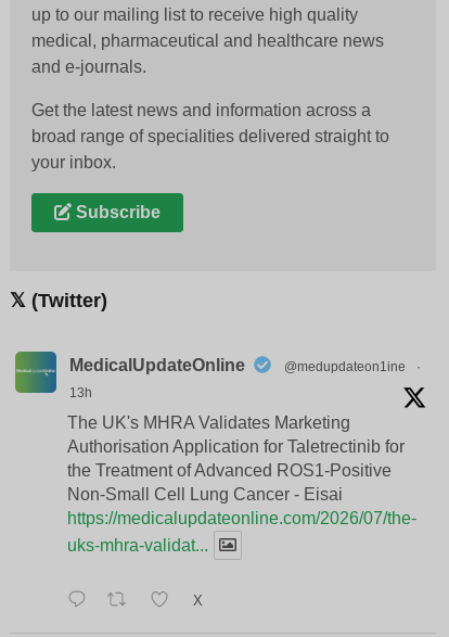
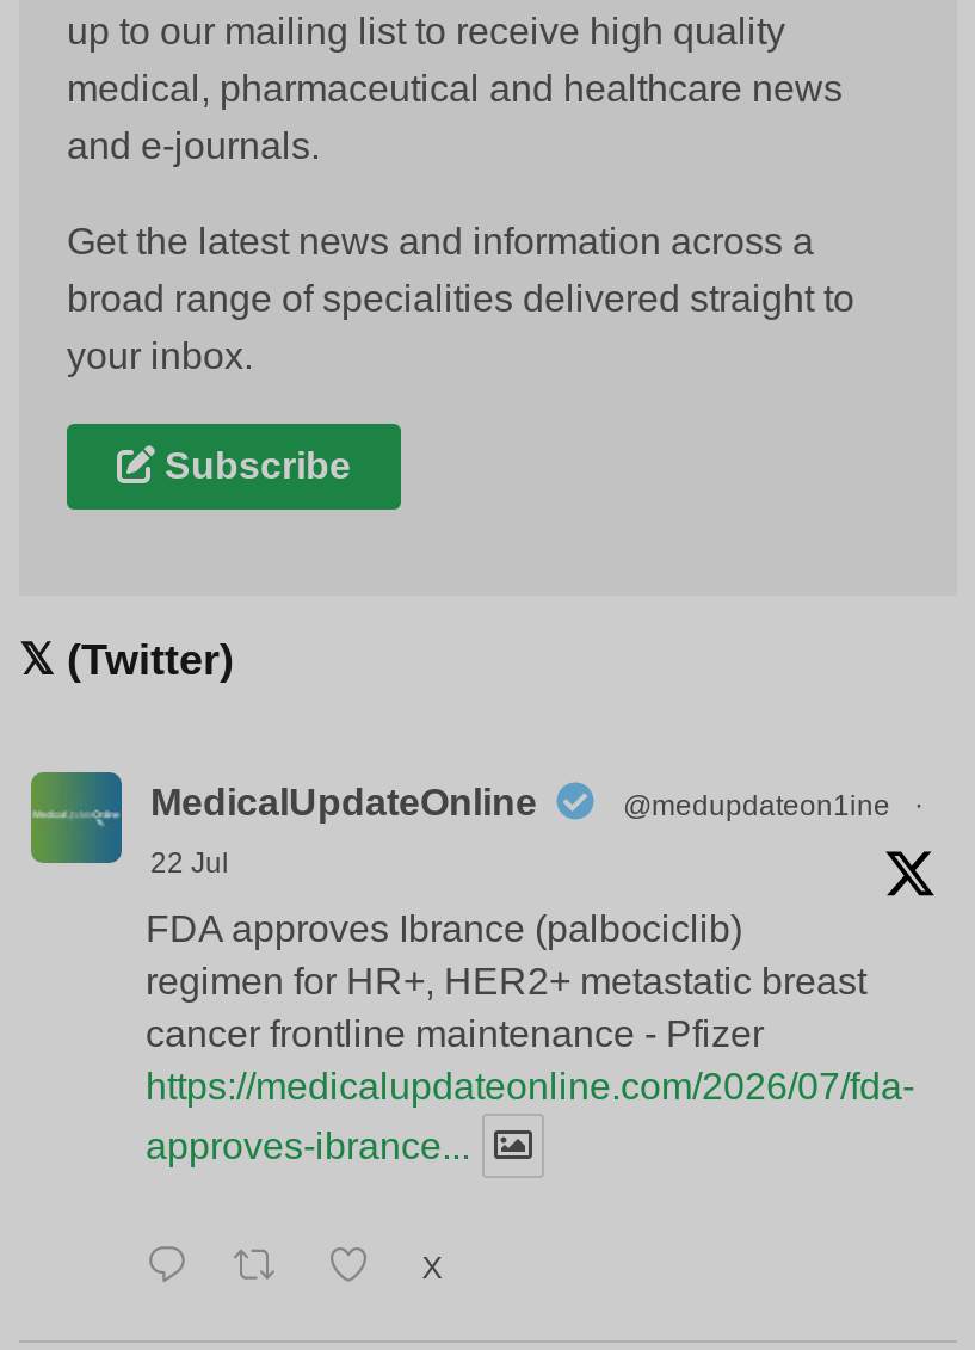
[69,386,92,401] 13h -> [150,847,229,880] 22 Jul
[67,414,416,528] The UK's MHRA Validates Marketing | Authorisation Application for Taletrectinib for | the Treatment of Advanced ROS1-Positive | Non-Small Cell Lung Cancer - Eisai | https://medicalupdateonline.com/2026/07/the- -> [146,909,914,1107] FDA approves Ibrance (palbociclib) | regimen for HR+, HER2+ metastatic breast | cancer frontline maintenance - Pfizer | https://medicalupdateonline.com/2026/07/fda-
[67,536,208,555] uks-mhra-validat... -> [146,1126,470,1167] approves-ibrance...

